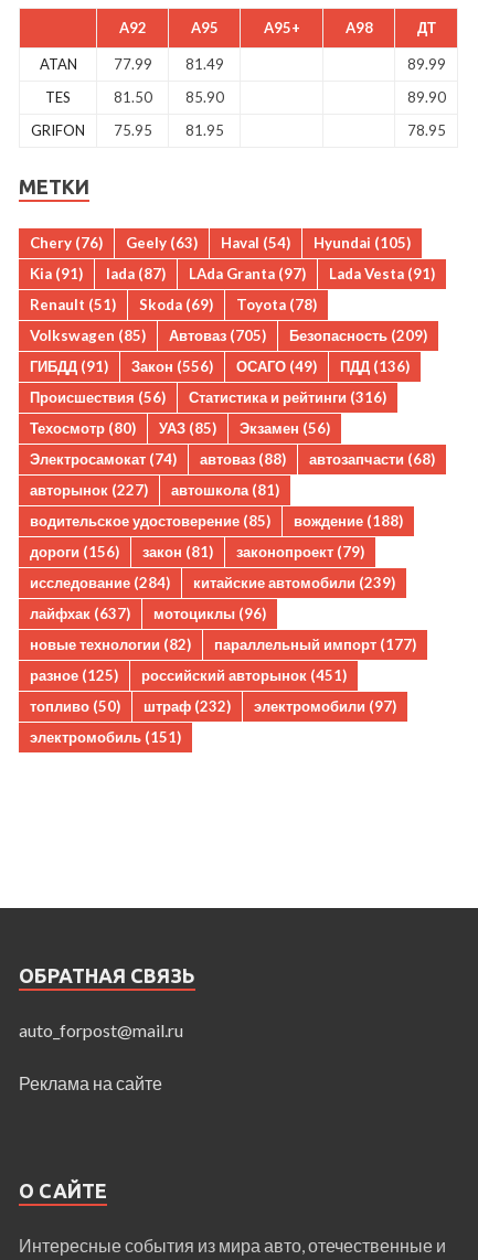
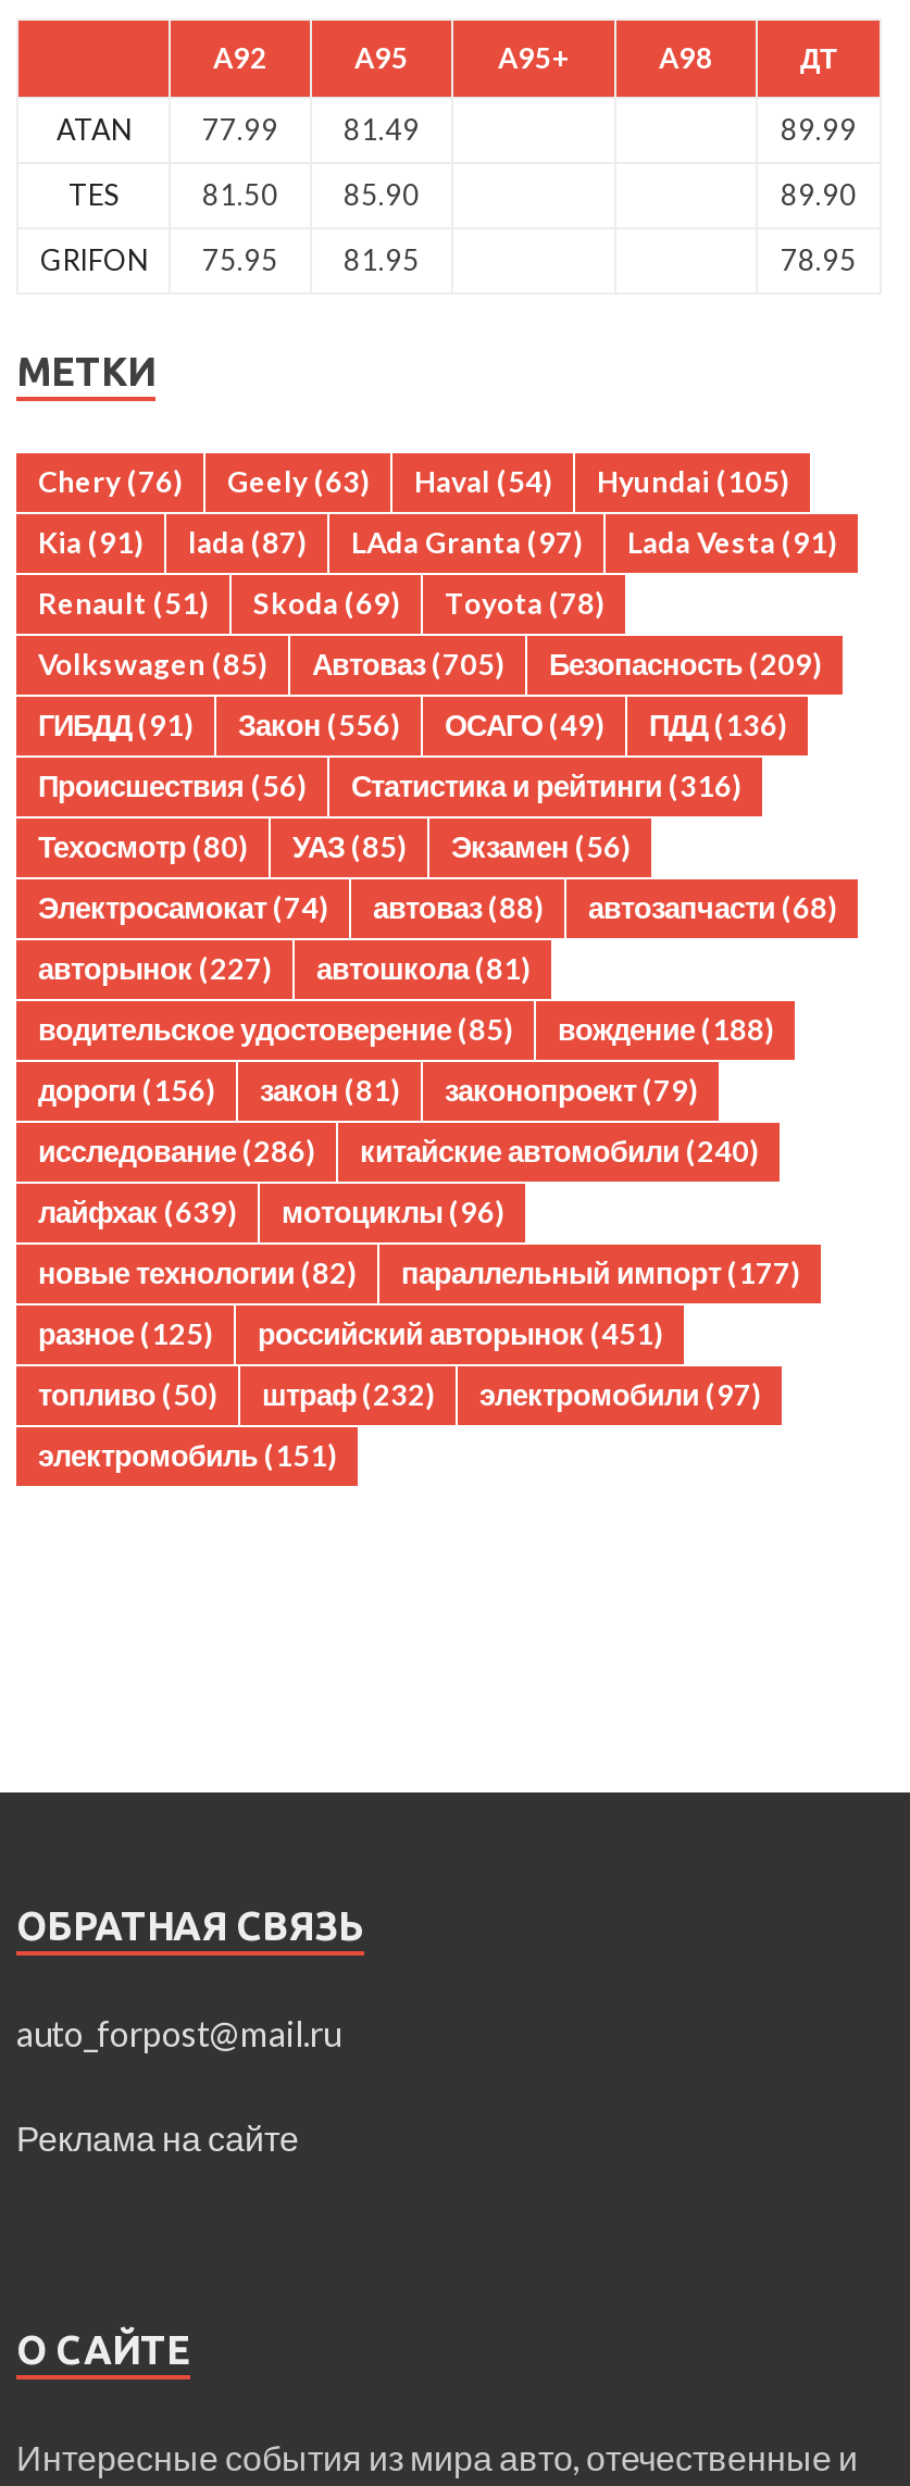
[30,574,170,592] исследование (284) -> [38,1134,314,1169] исследование (286)
[193,574,395,592] китайские автомобили (239) -> [360,1134,758,1169] китайские автомобили (240)
[30,605,266,622] лайфхак (637) мотоциклы (96) -> [38,1195,503,1230] лайфхак (639) мотоциклы (96)

